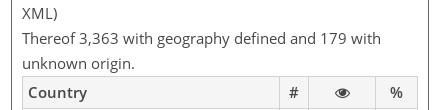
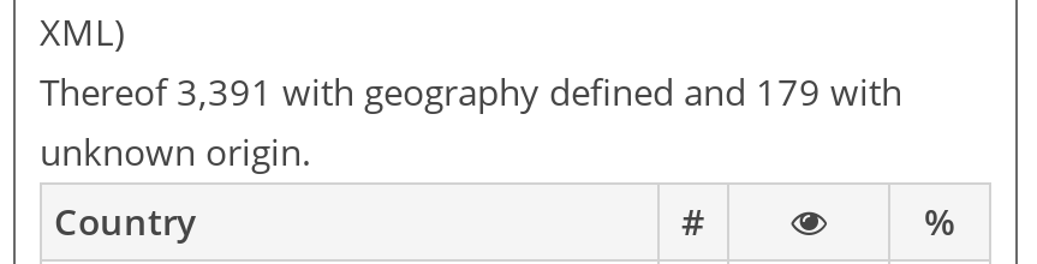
[22,28,381,48] Thereof 3,363 with geography defined and 179 with -> [40,68,902,116] Thereof 3,391 with geography defined and 179 with

